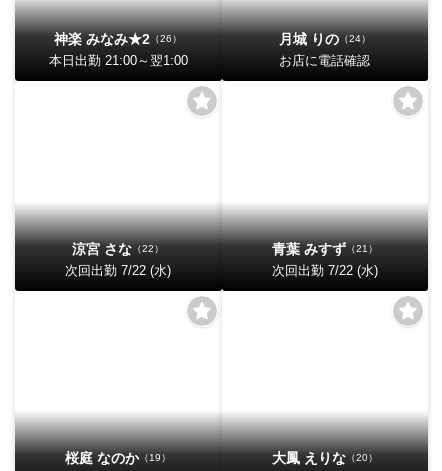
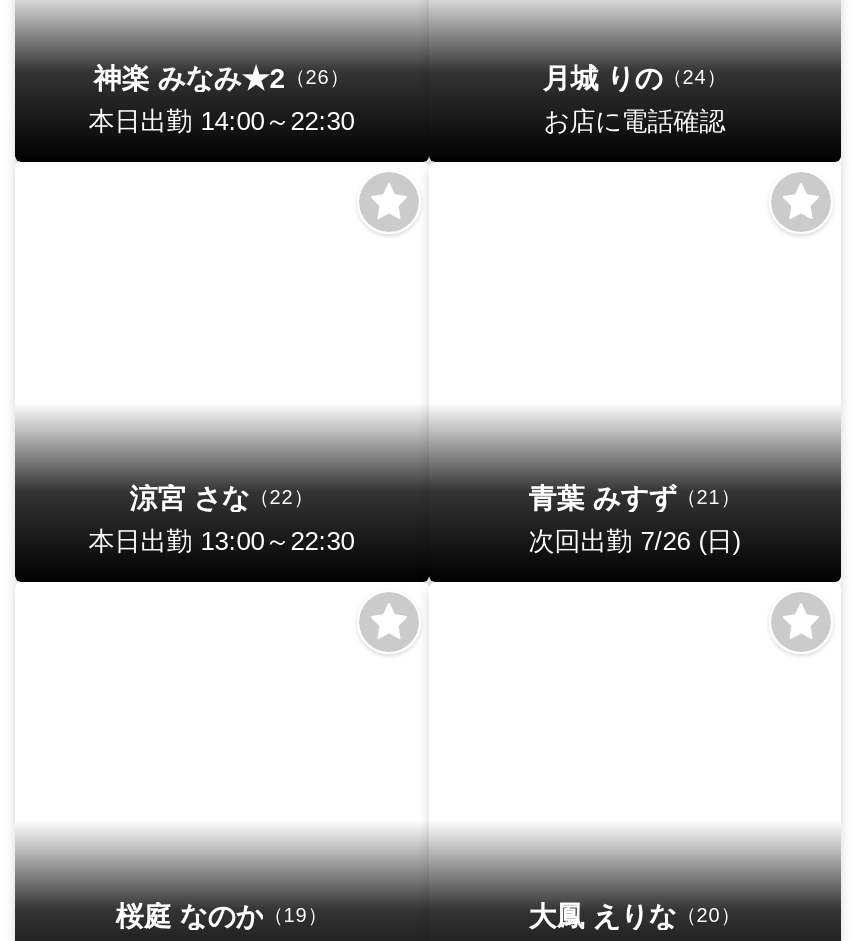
[49,53,188,68] 本日出勤 21:00～翌1:00 -> [89,106,355,136] 本日出勤 14:00～22:30
[65,263,171,278] 次回出勤 7/22 (水) -> [89,525,355,555] 本日出勤 13:00～22:30
[272,263,378,278] 次回出勤 7/22 (水) -> [529,525,741,555] 次回出勤 7/26 (日)

